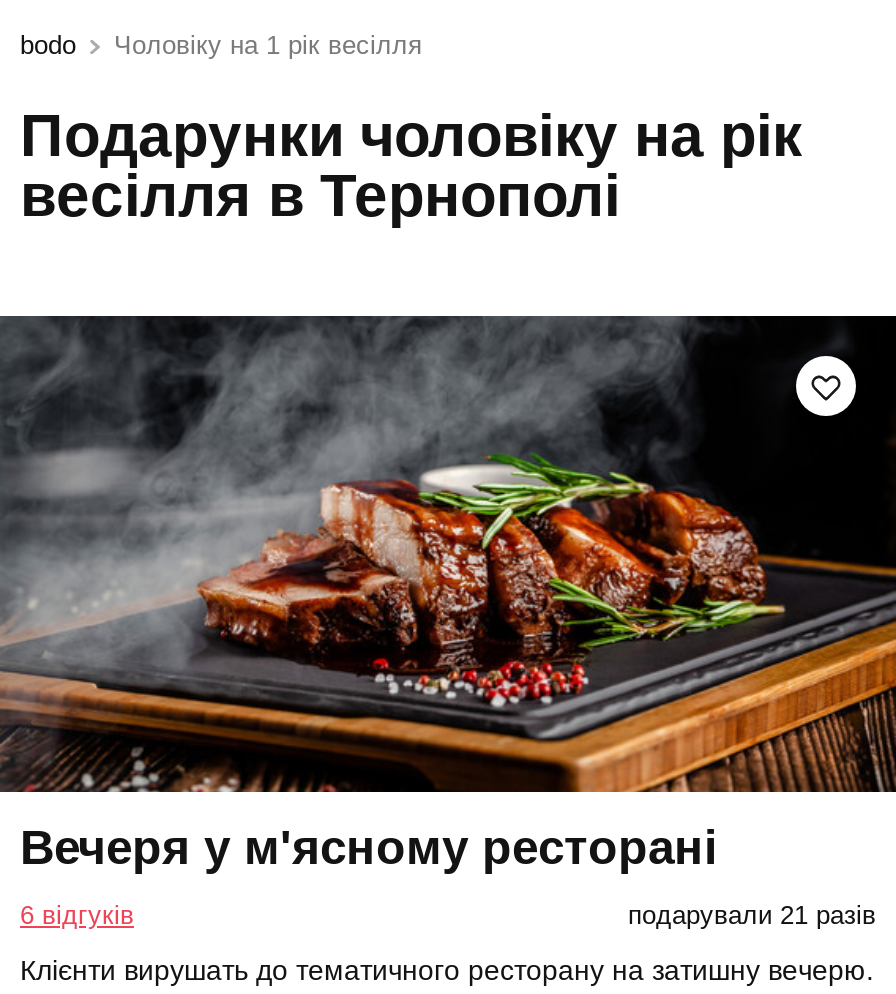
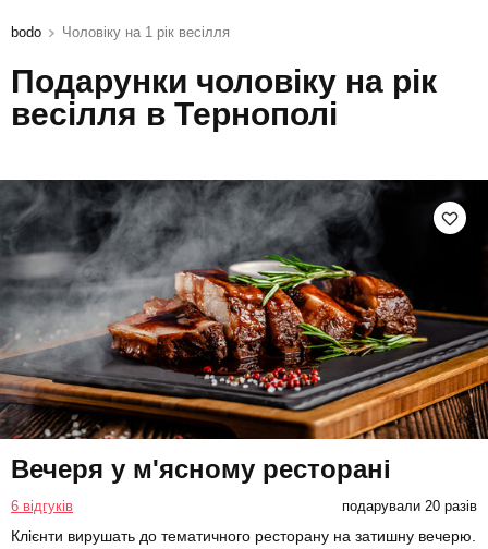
[628,901,876,931] подарували 21 разів -> [342,498,477,515] подарували 20 разів

